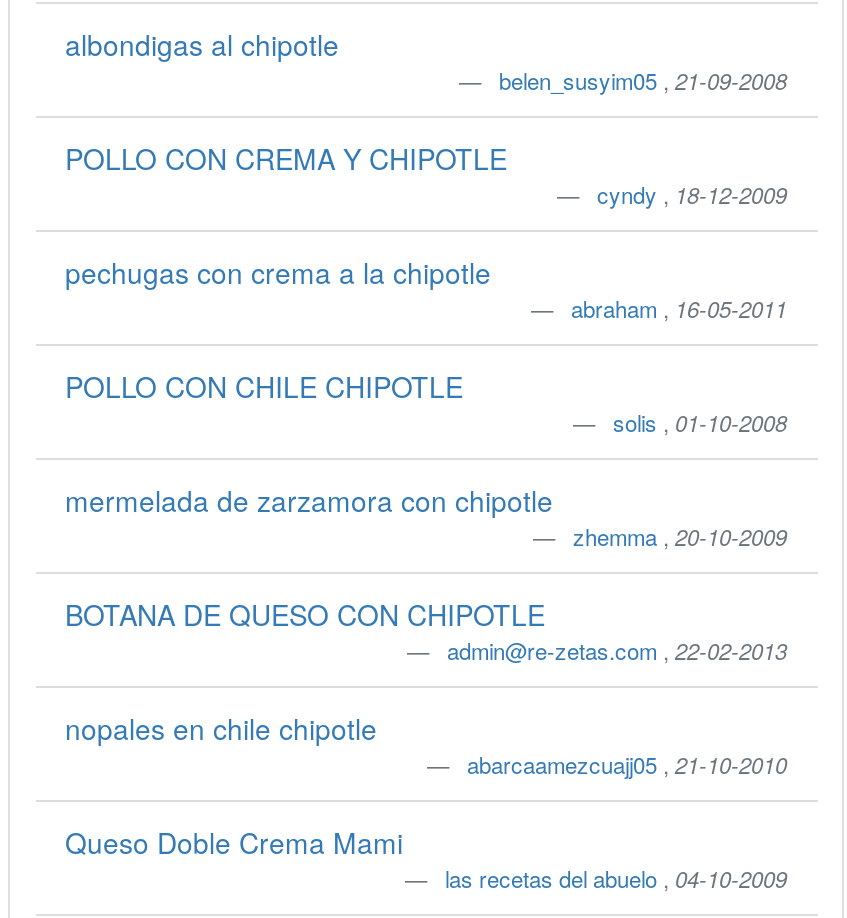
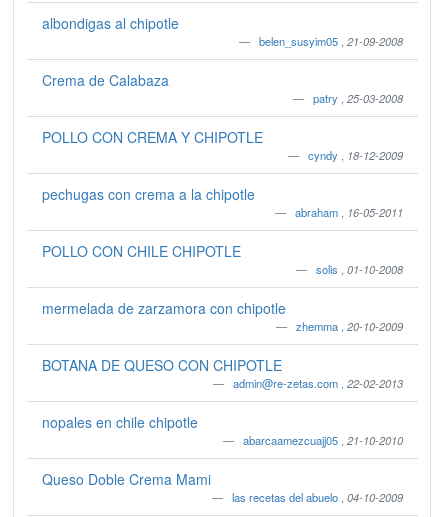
none -> [41,70,402,106] Crema de Calabaza | patry, 25-03-2008

